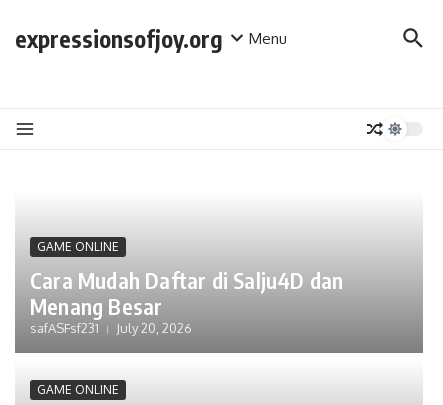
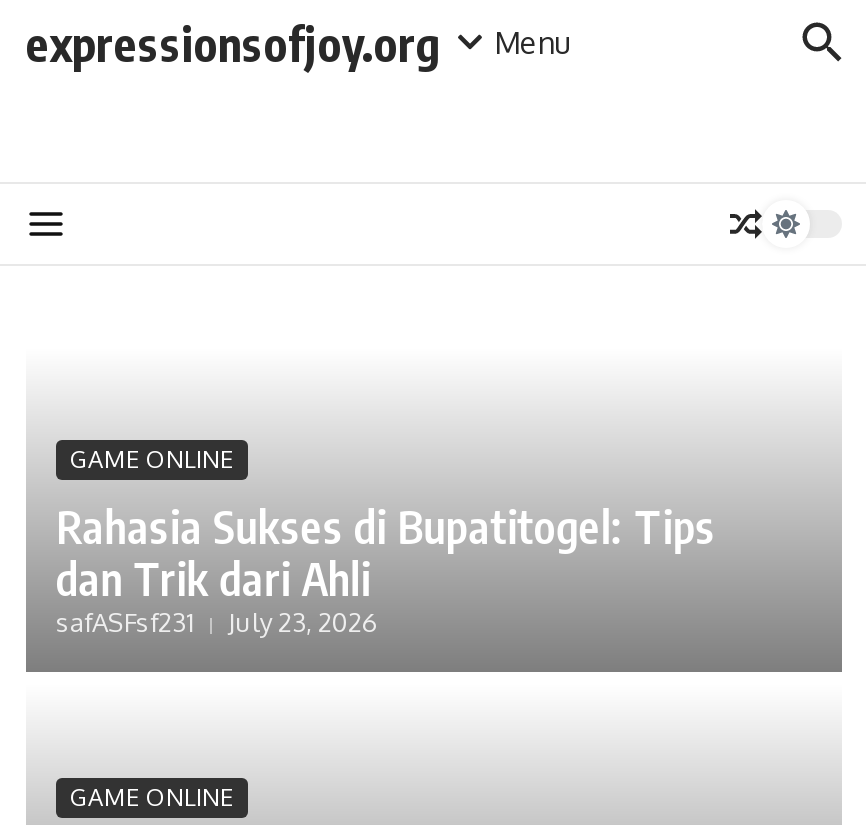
[30,266,343,320] Cara Mudah Daftar di Salju4D dan | Menang Besar -> [56,499,716,607] Rahasia Sukses di Bupatitogel: Tips | dan Trik dari Ahli
[30,320,192,336] safASFsf231 July 20, 2026 -> [56,607,378,639] safASFsf231 July 23, 2026

